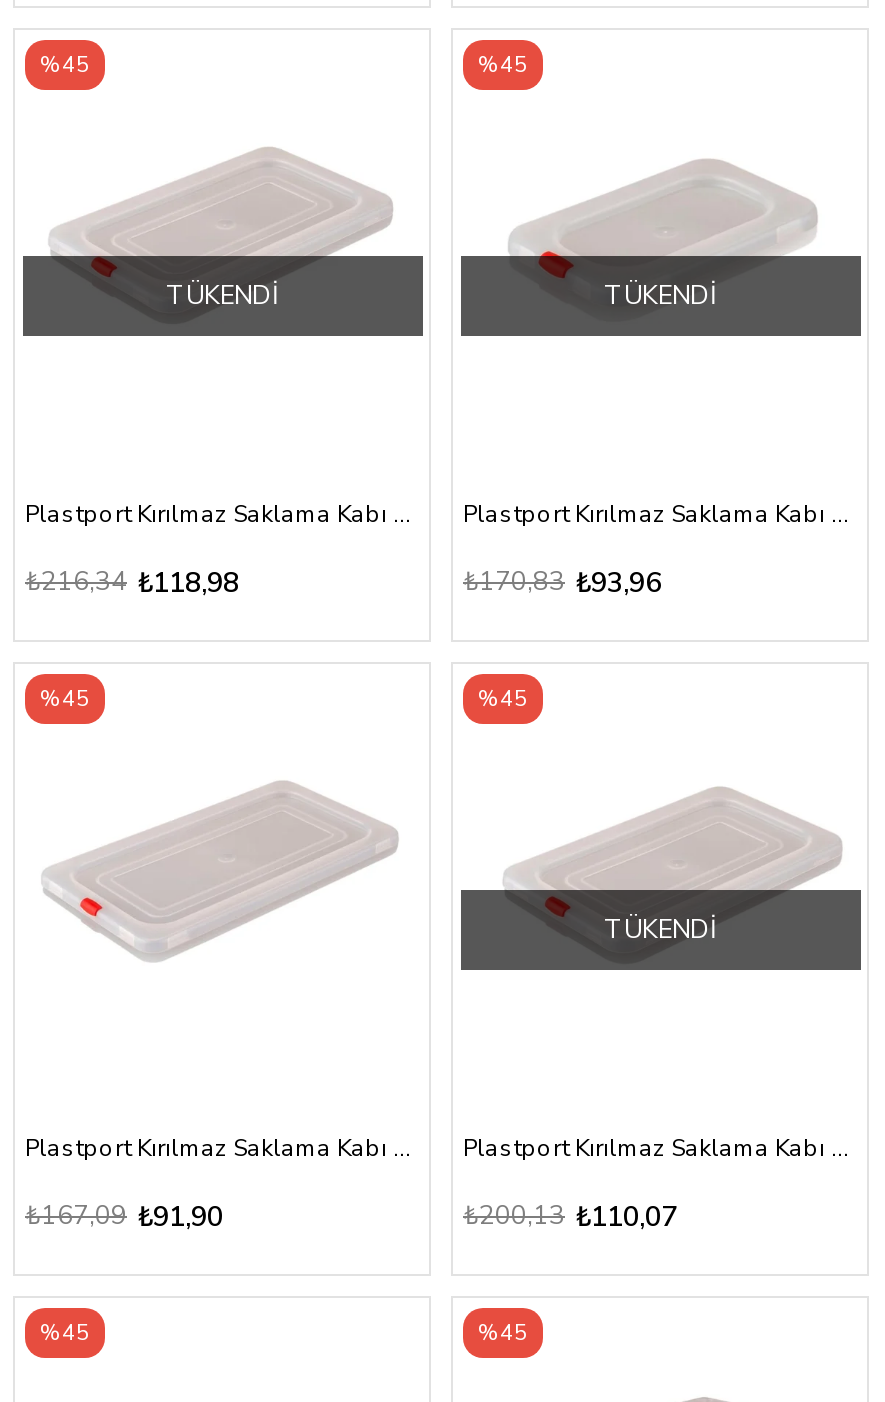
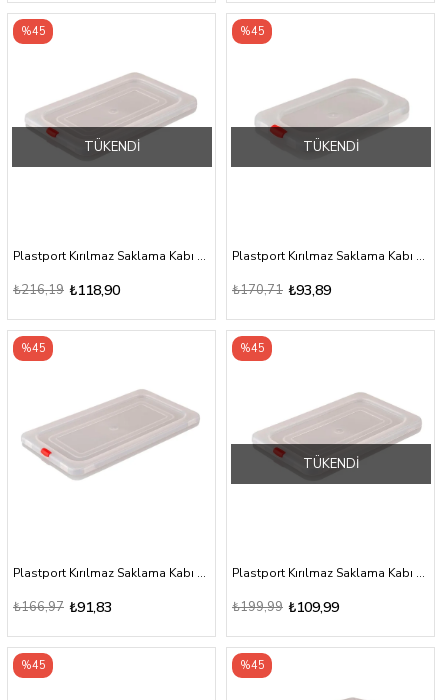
[25,564,127,600] ₺216,34 -> [13,281,64,299] ₺216,19
[137,564,239,602] ₺118,98 -> [69,281,120,300] ₺118,90
[463,564,565,600] ₺170,83 -> [232,281,283,299] ₺170,71
[575,564,661,602] ₺93,96 -> [288,281,331,300] ₺93,89
[25,1198,127,1234] ₺167,09 -> [13,598,64,616] ₺166,97
[137,1198,223,1236] ₺91,90 -> [69,598,112,617] ₺91,83
[463,1198,565,1234] ₺200,13 -> [232,598,283,616] ₺199,99
[575,1198,677,1236] ₺110,07 -> [288,598,339,617] ₺109,99

